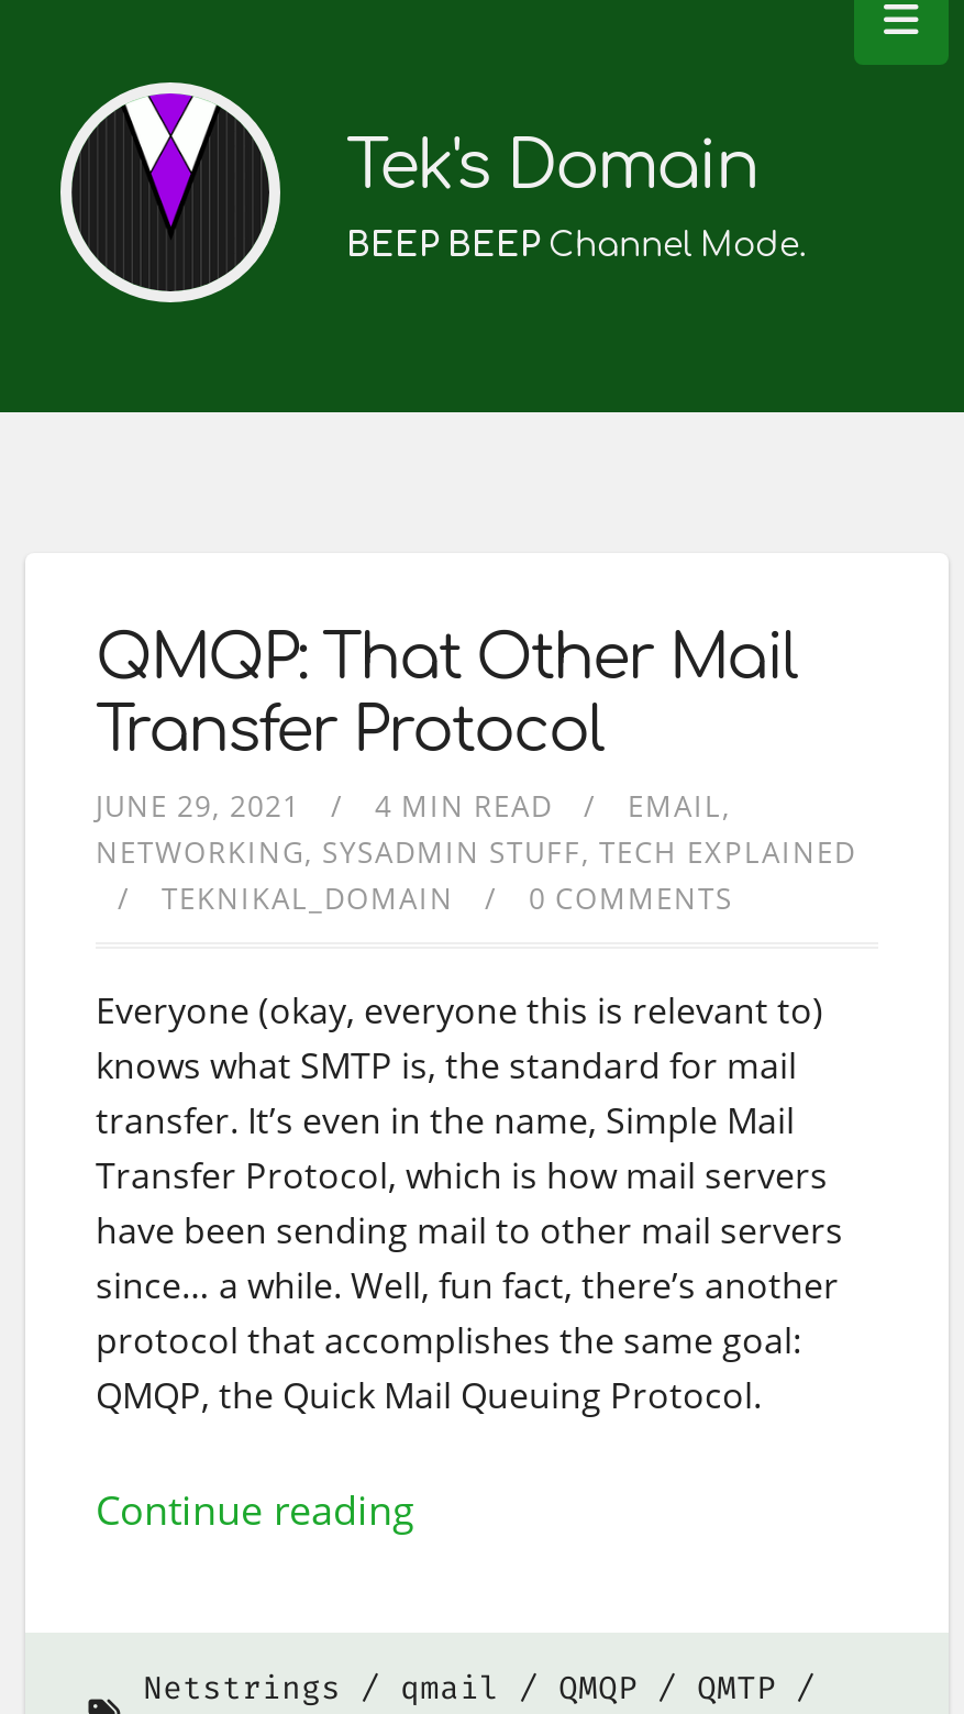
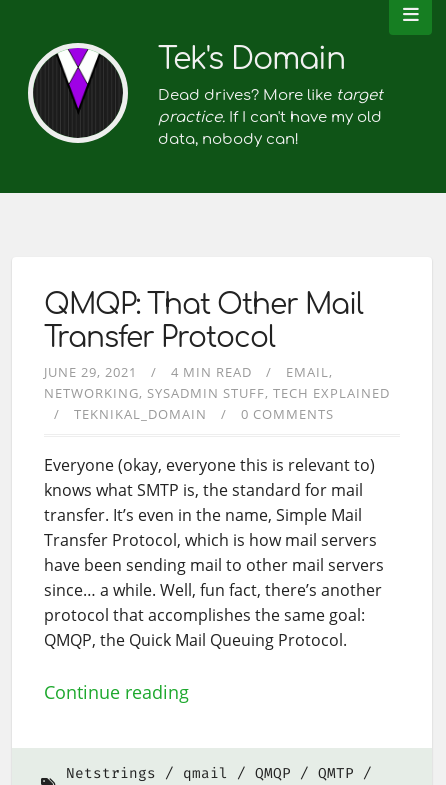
moved [346,131,757,203] -> [158,43,345,76]: Tek's Domain
[346,228,806,265] BEEP BEEP Channel Mode. -> [158,87,383,148] Dead drives? More like target | practice. If I can't have my old | data, nobody can!

